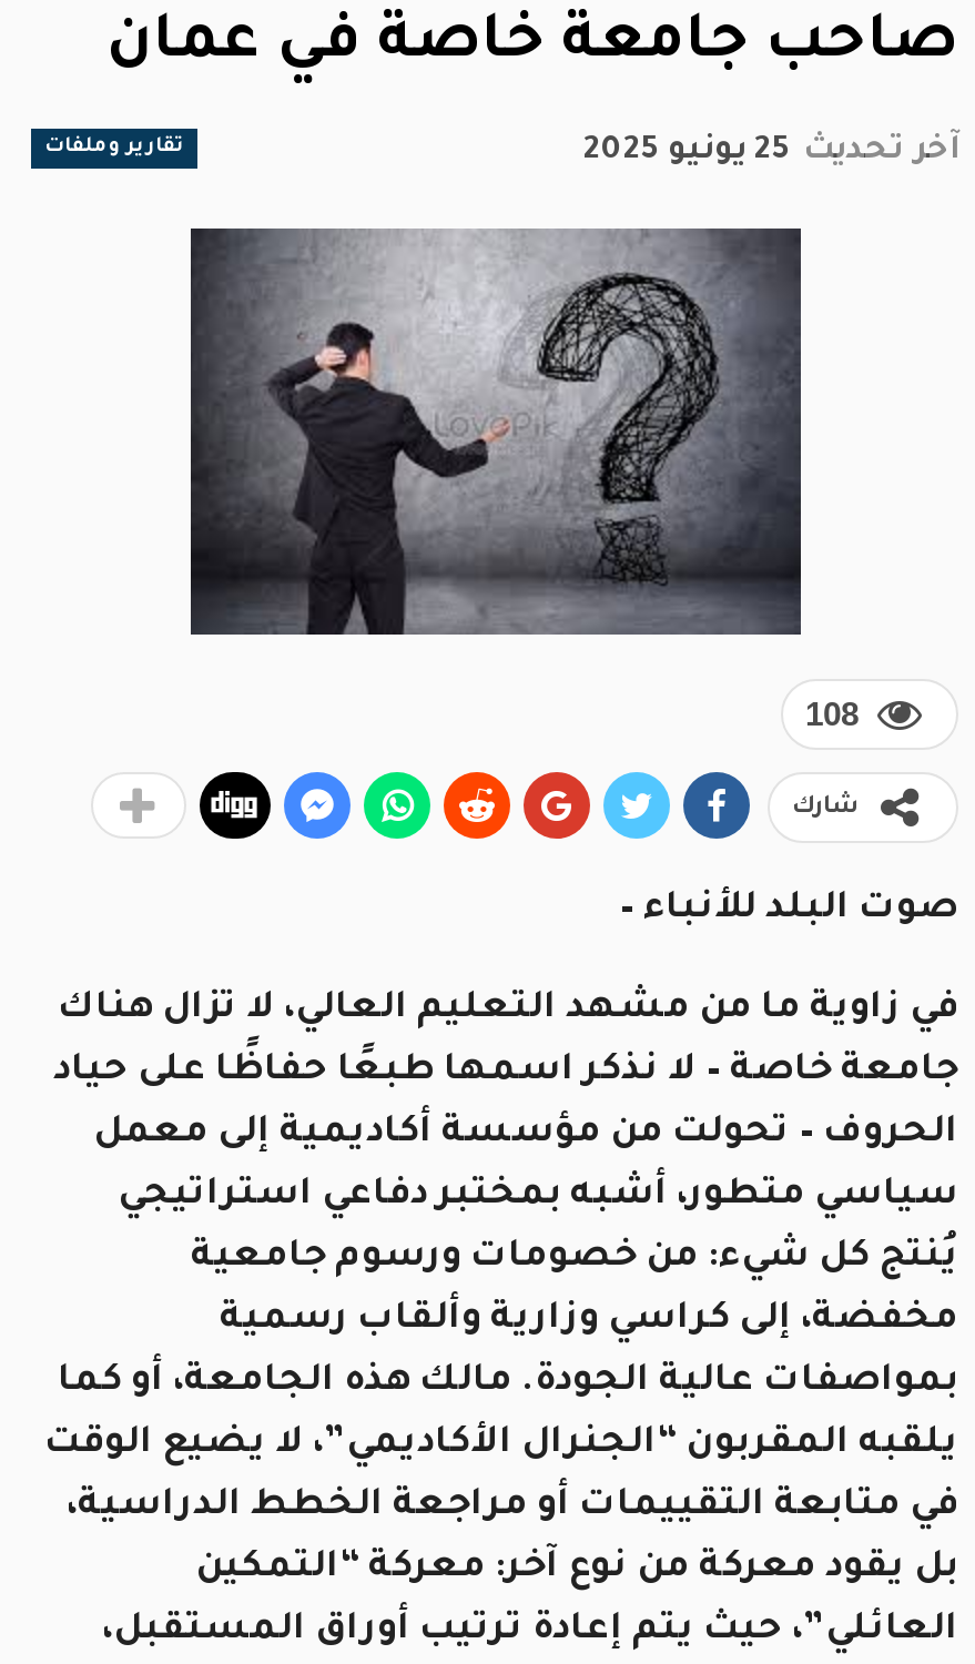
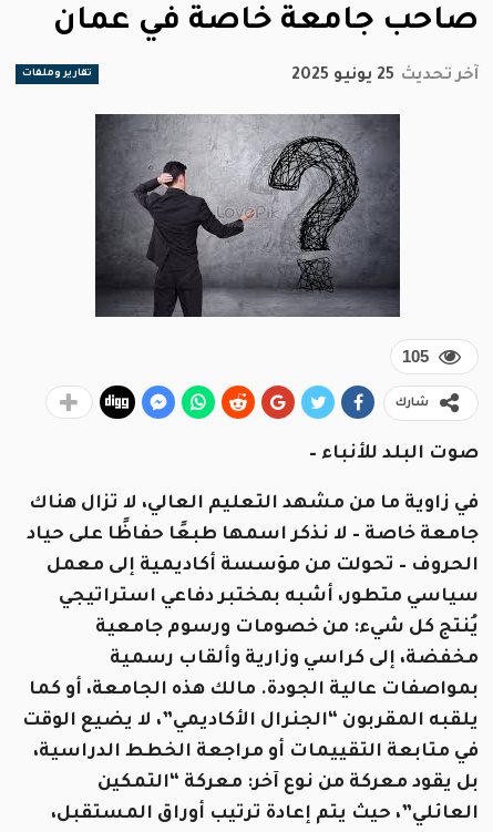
[805,694,859,732] 108 -> [402,347,429,366] 105

